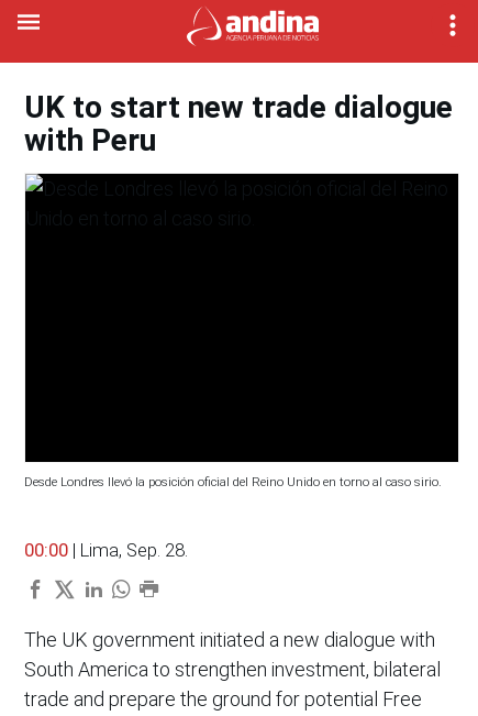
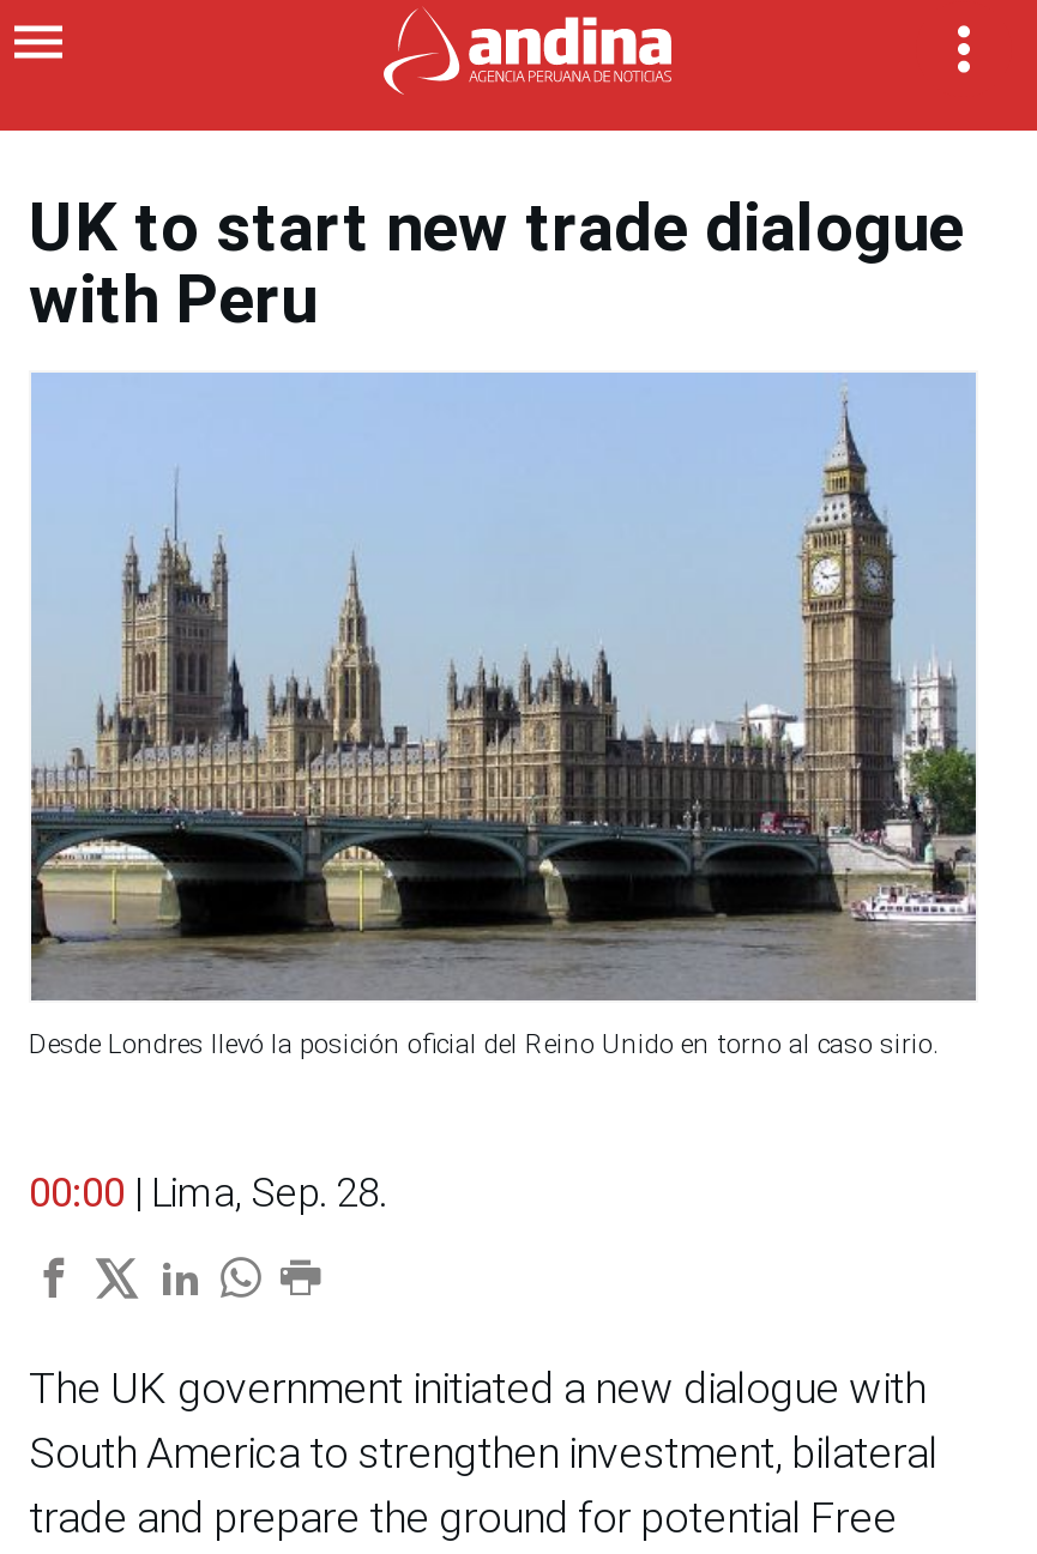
none -> [29,373,978,998] [image]

